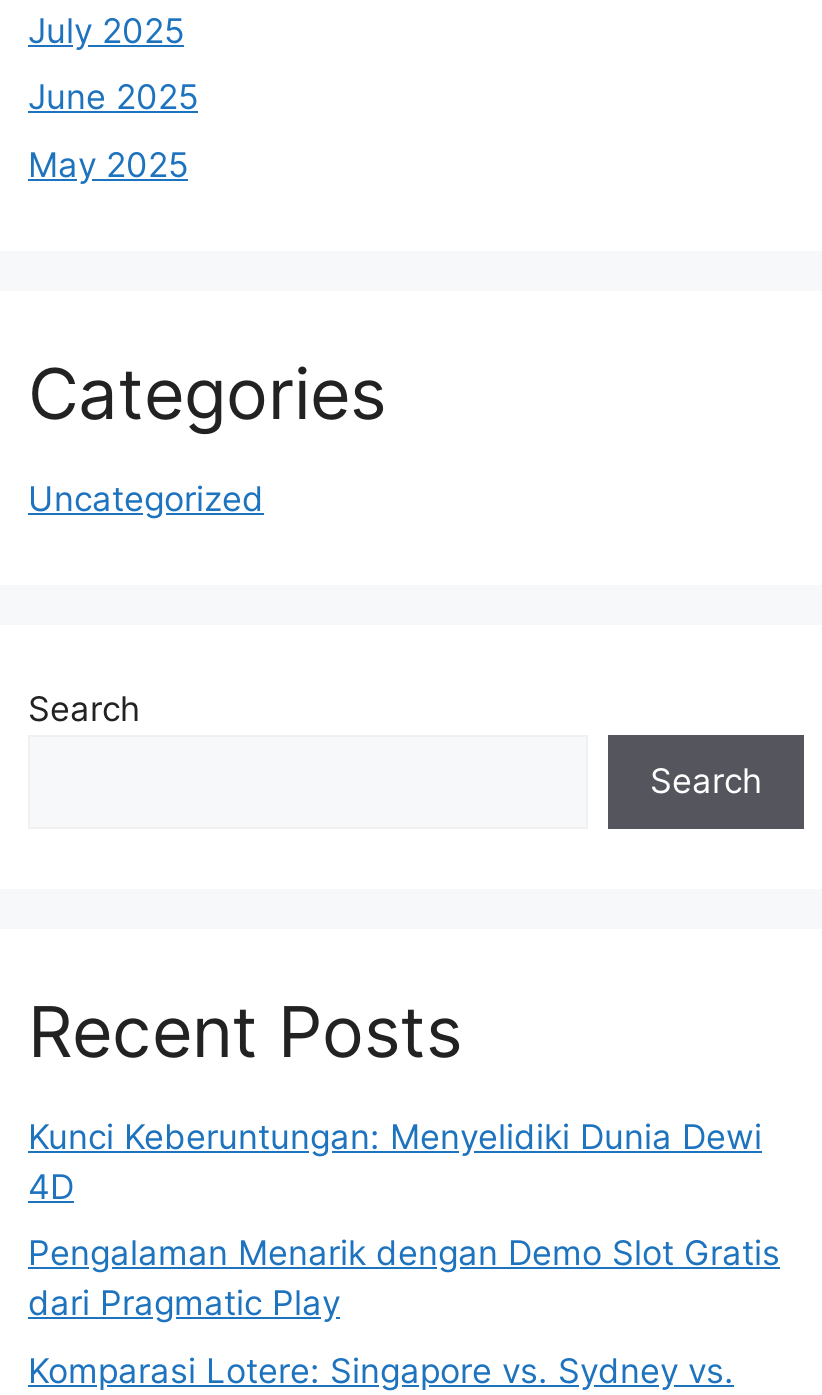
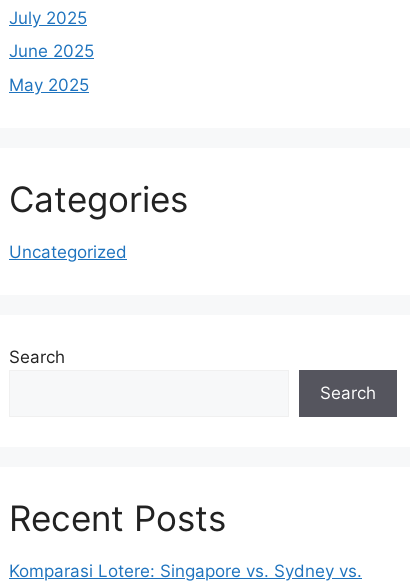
[28,1116,780,1323] Kunci Keberuntungan: Menyelidiki Dunia Dewi | 4D | Pengalaman Menarik dengan Demo Slot Gratis | dari Pragmatic Play -> none

